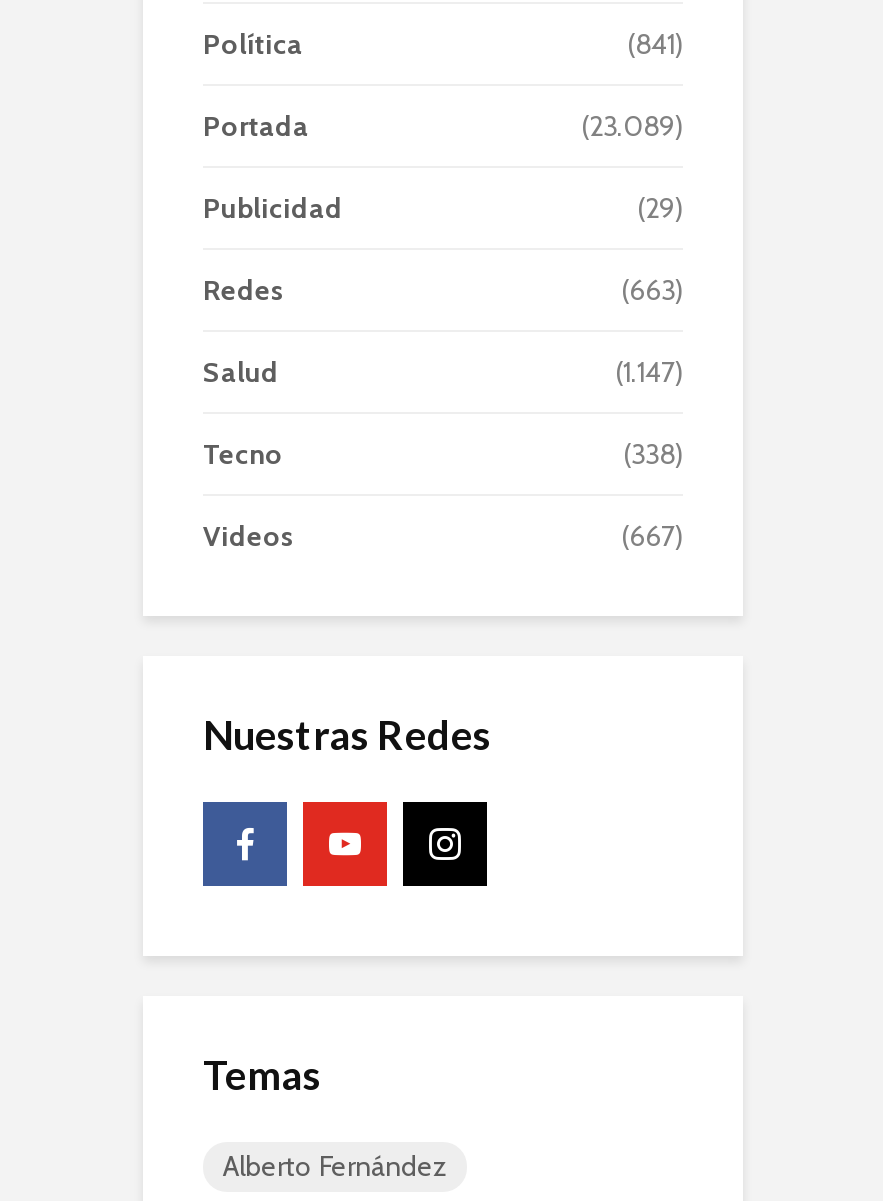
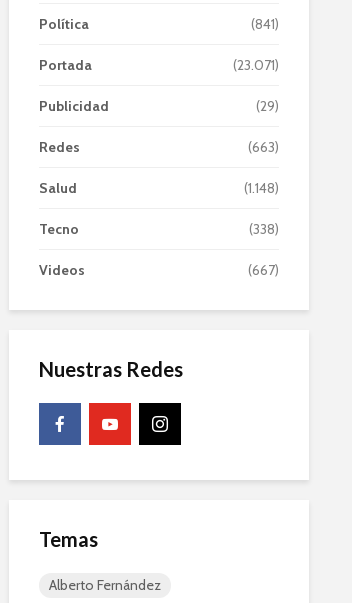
[581,108,683,144] (23.089) -> [233,56,279,74] (23.071)
[615,354,683,390] (1.147) -> [244,179,279,197] (1.148)

